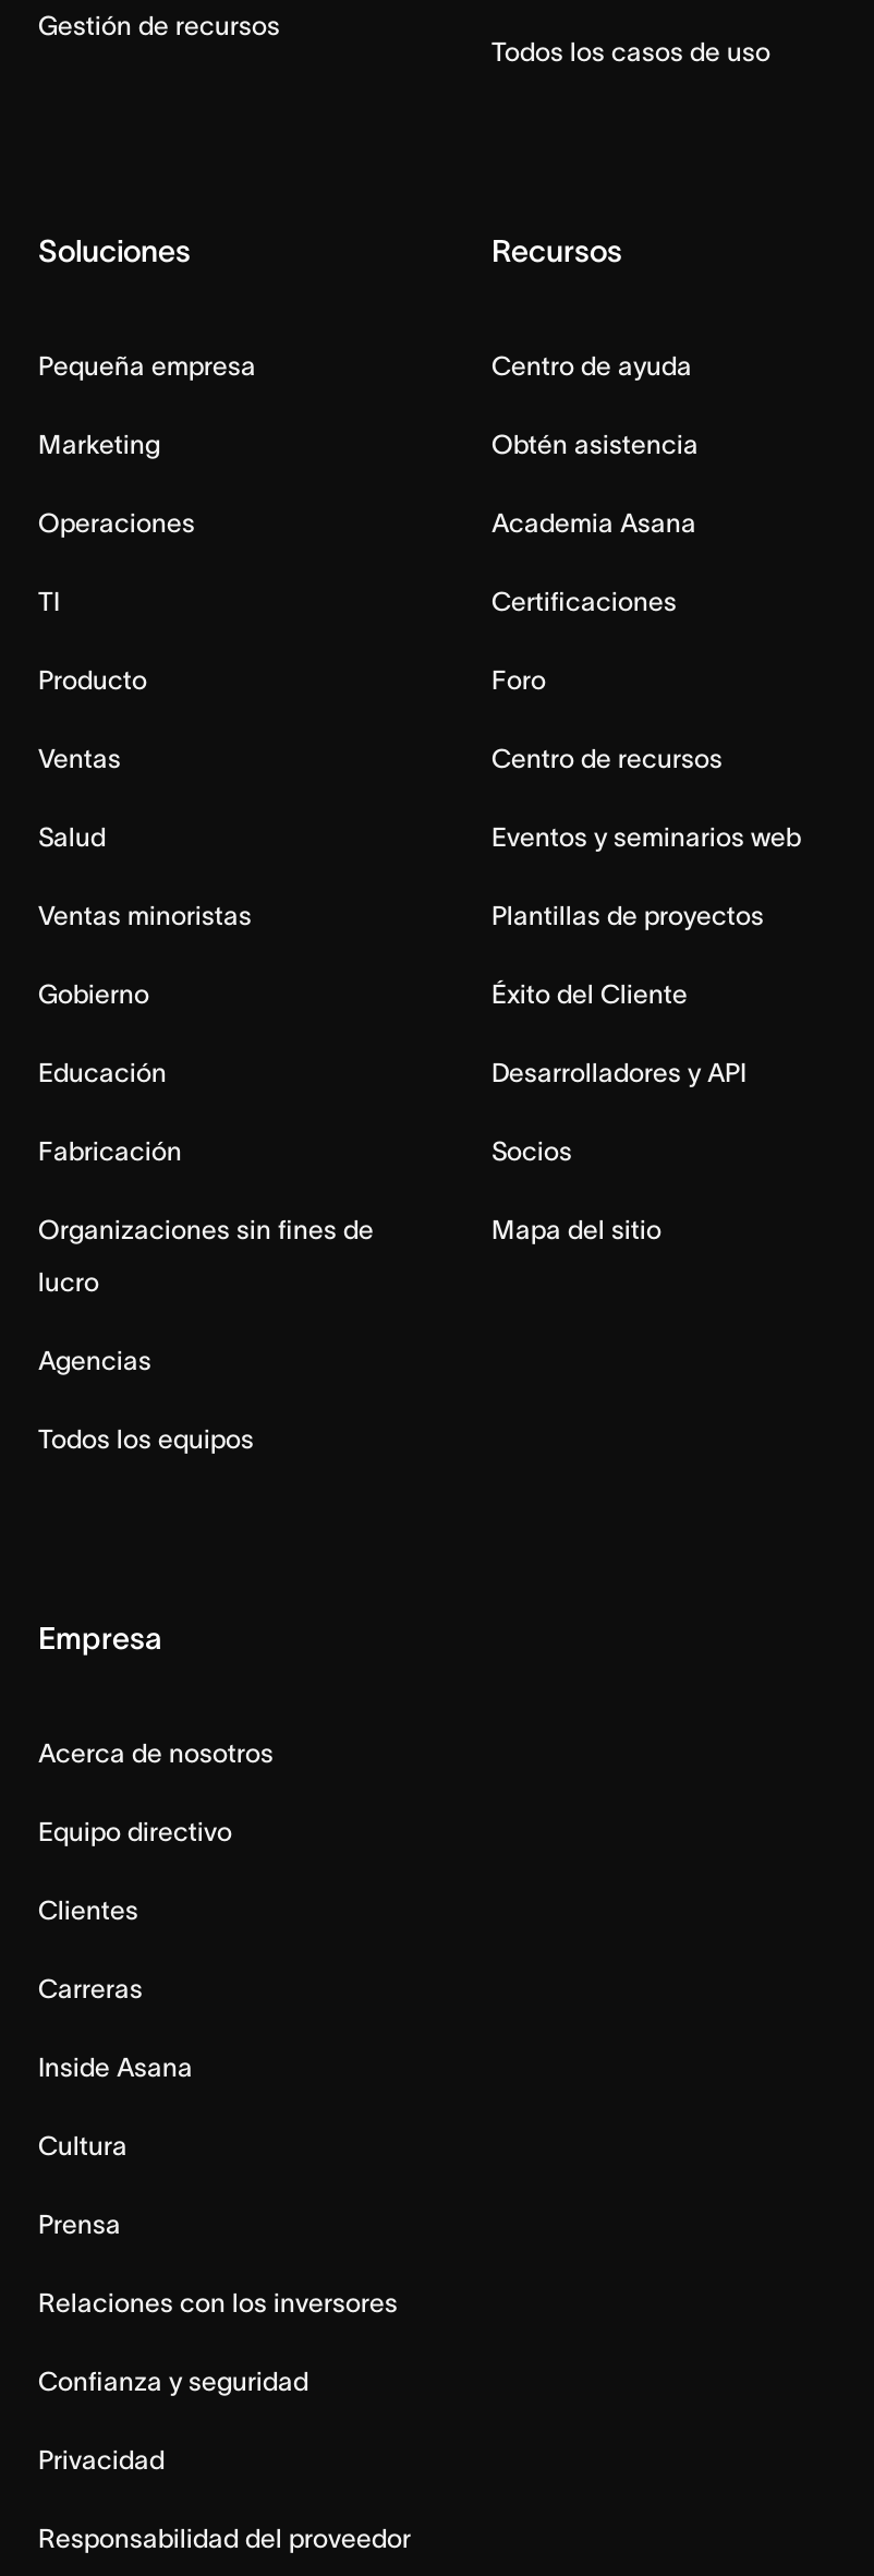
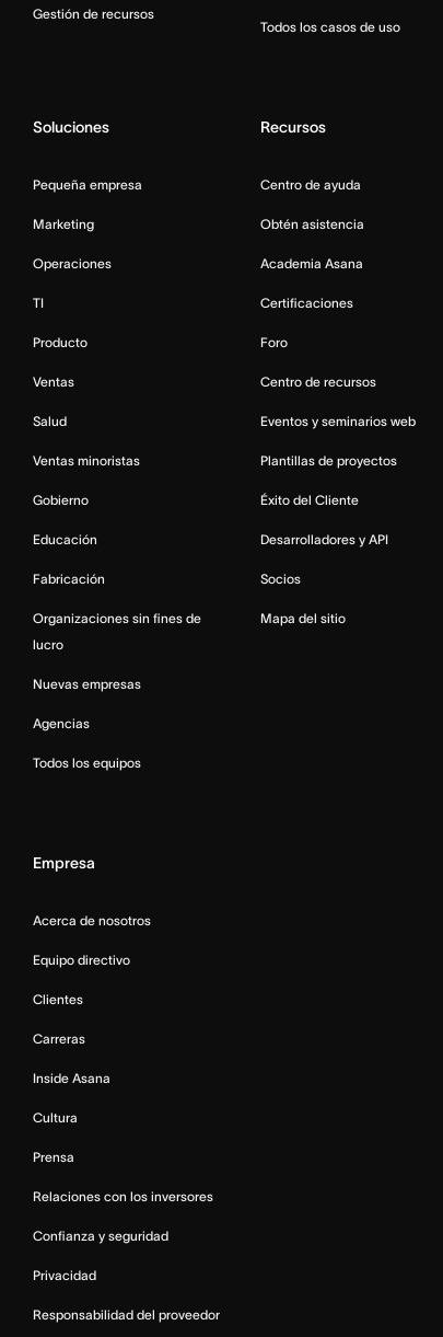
none -> [33,677,141,691] Nuevas empresas

